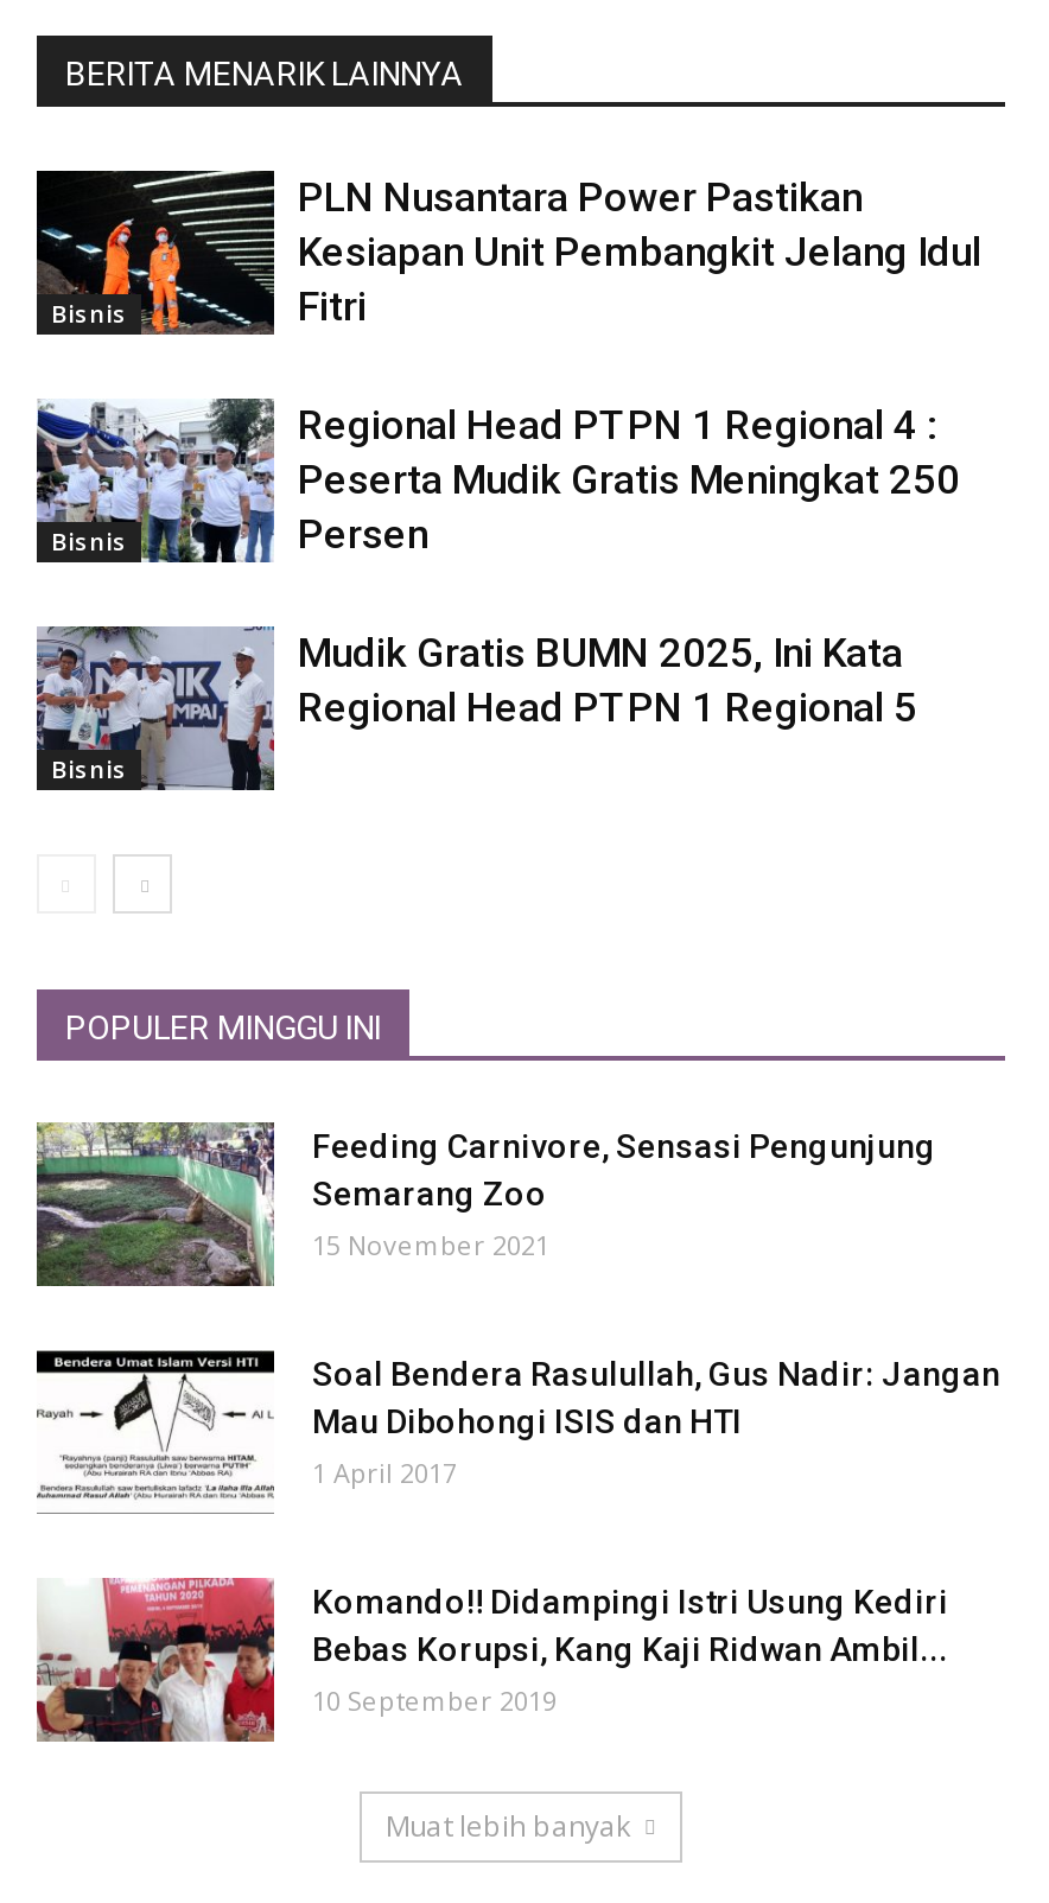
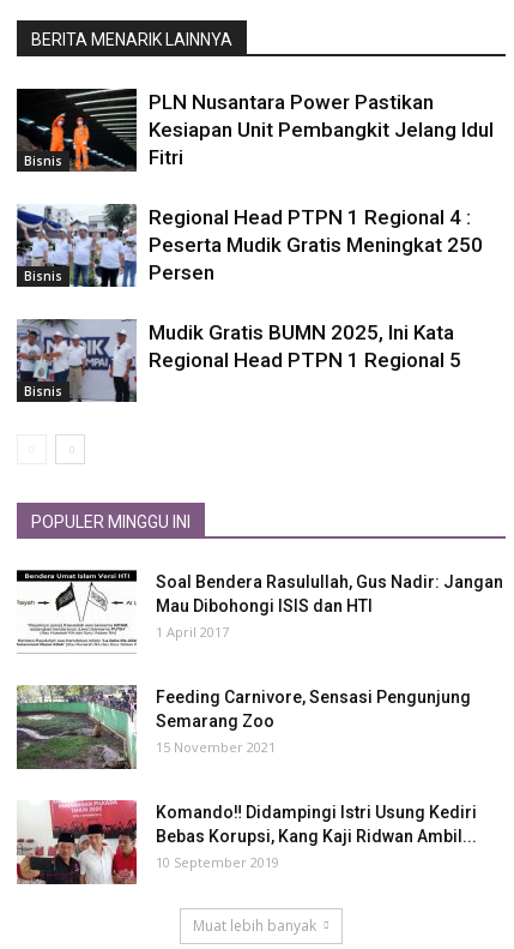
moved [34,1120,936,1288] -> [16,685,471,770]: [image] | Feeding Carnivore, Sensasi Pengunjung | Semarang Zoo | 15 November 2021
moved [51,1350,1000,1502] -> [24,570,503,647]: [image] | Soal Bendera Rasulullah, Gus Nadir: Jangan | Mau Dibohongi ISIS dan HTI | 1 April 2017

